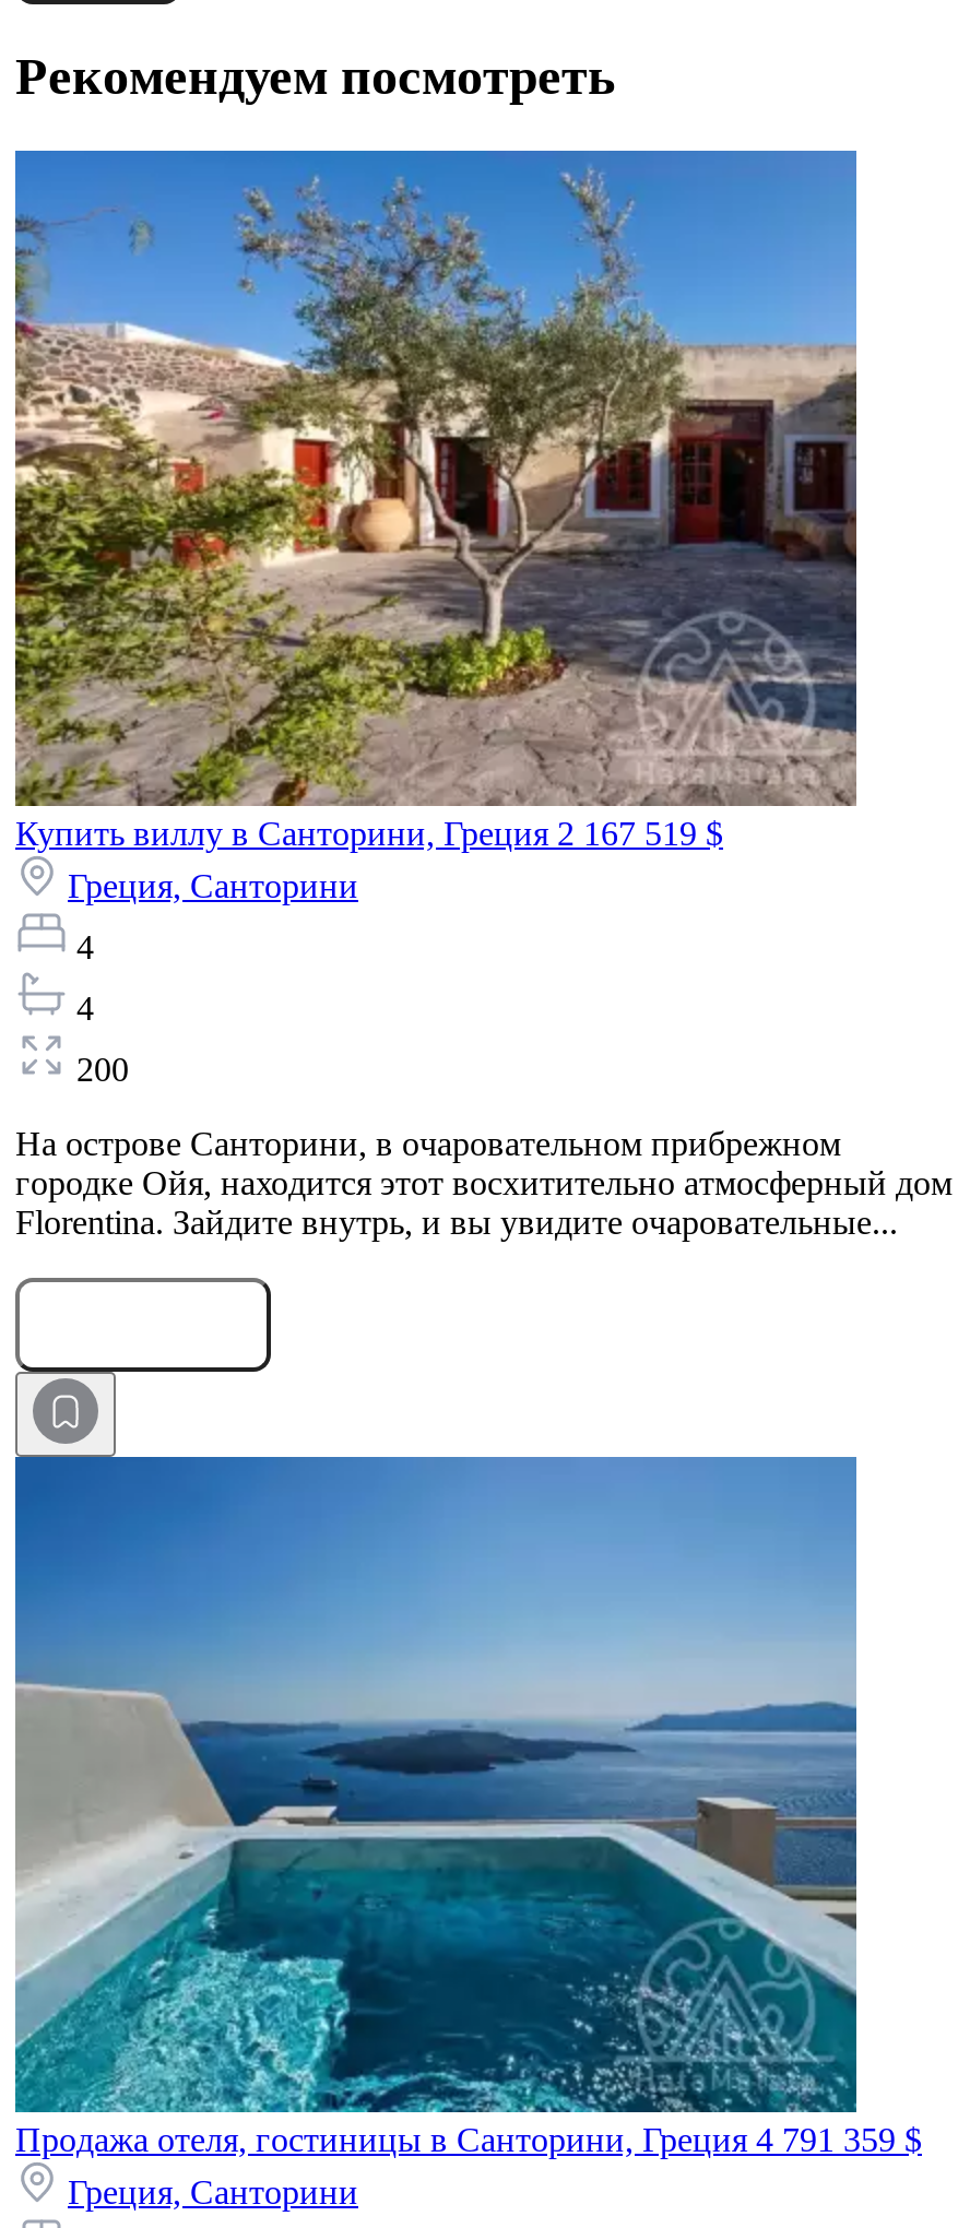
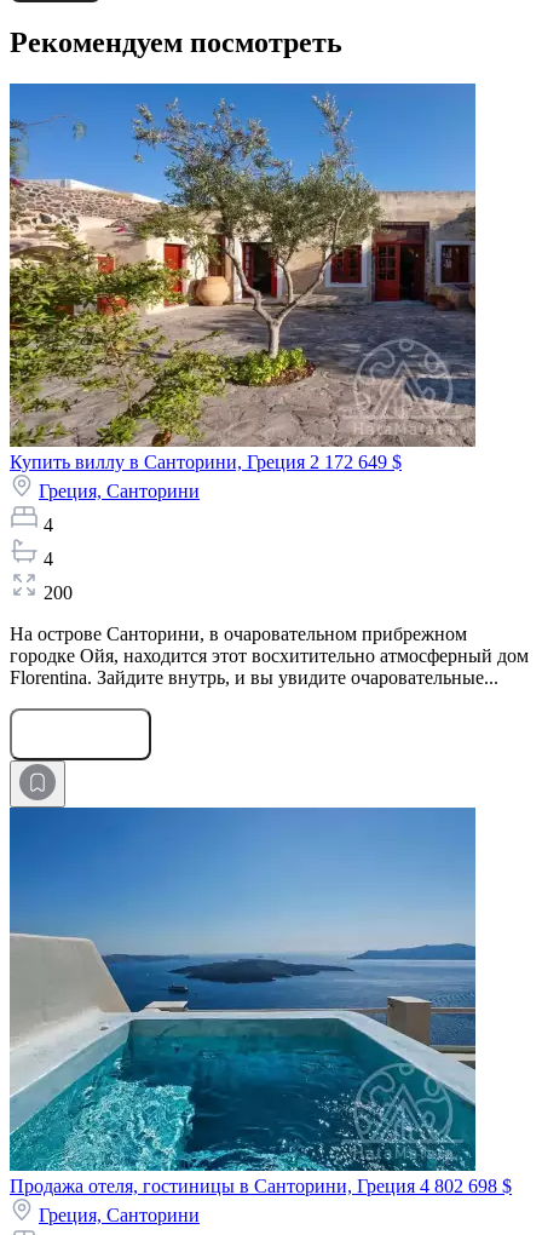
[15,814,723,851] Купить виллу в Санторини, Греция 2 167 519 $ -> [10,451,402,472] Купить виллу в Санторини, Греция 2 172 649 $
[15,2121,922,2158] Продажа отеля, гостиницы в Санторини, Греция 4 791 359 $ -> [10,1175,512,1196] Продажа отеля, гостиницы в Санторини, Греция 4 802 698 $

